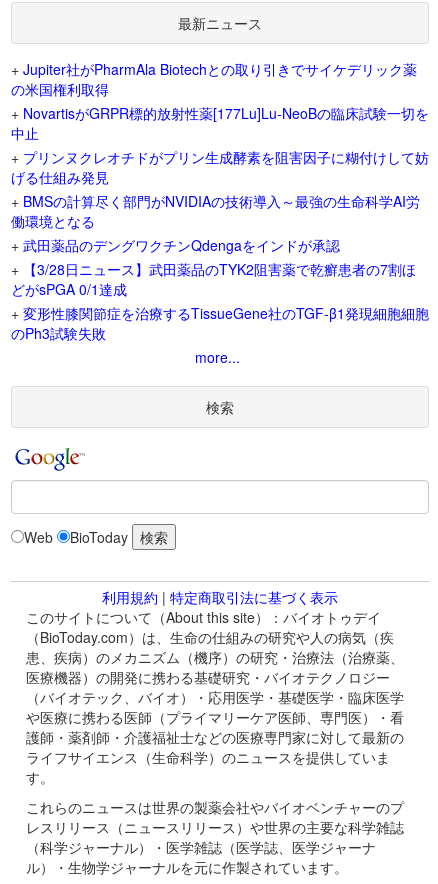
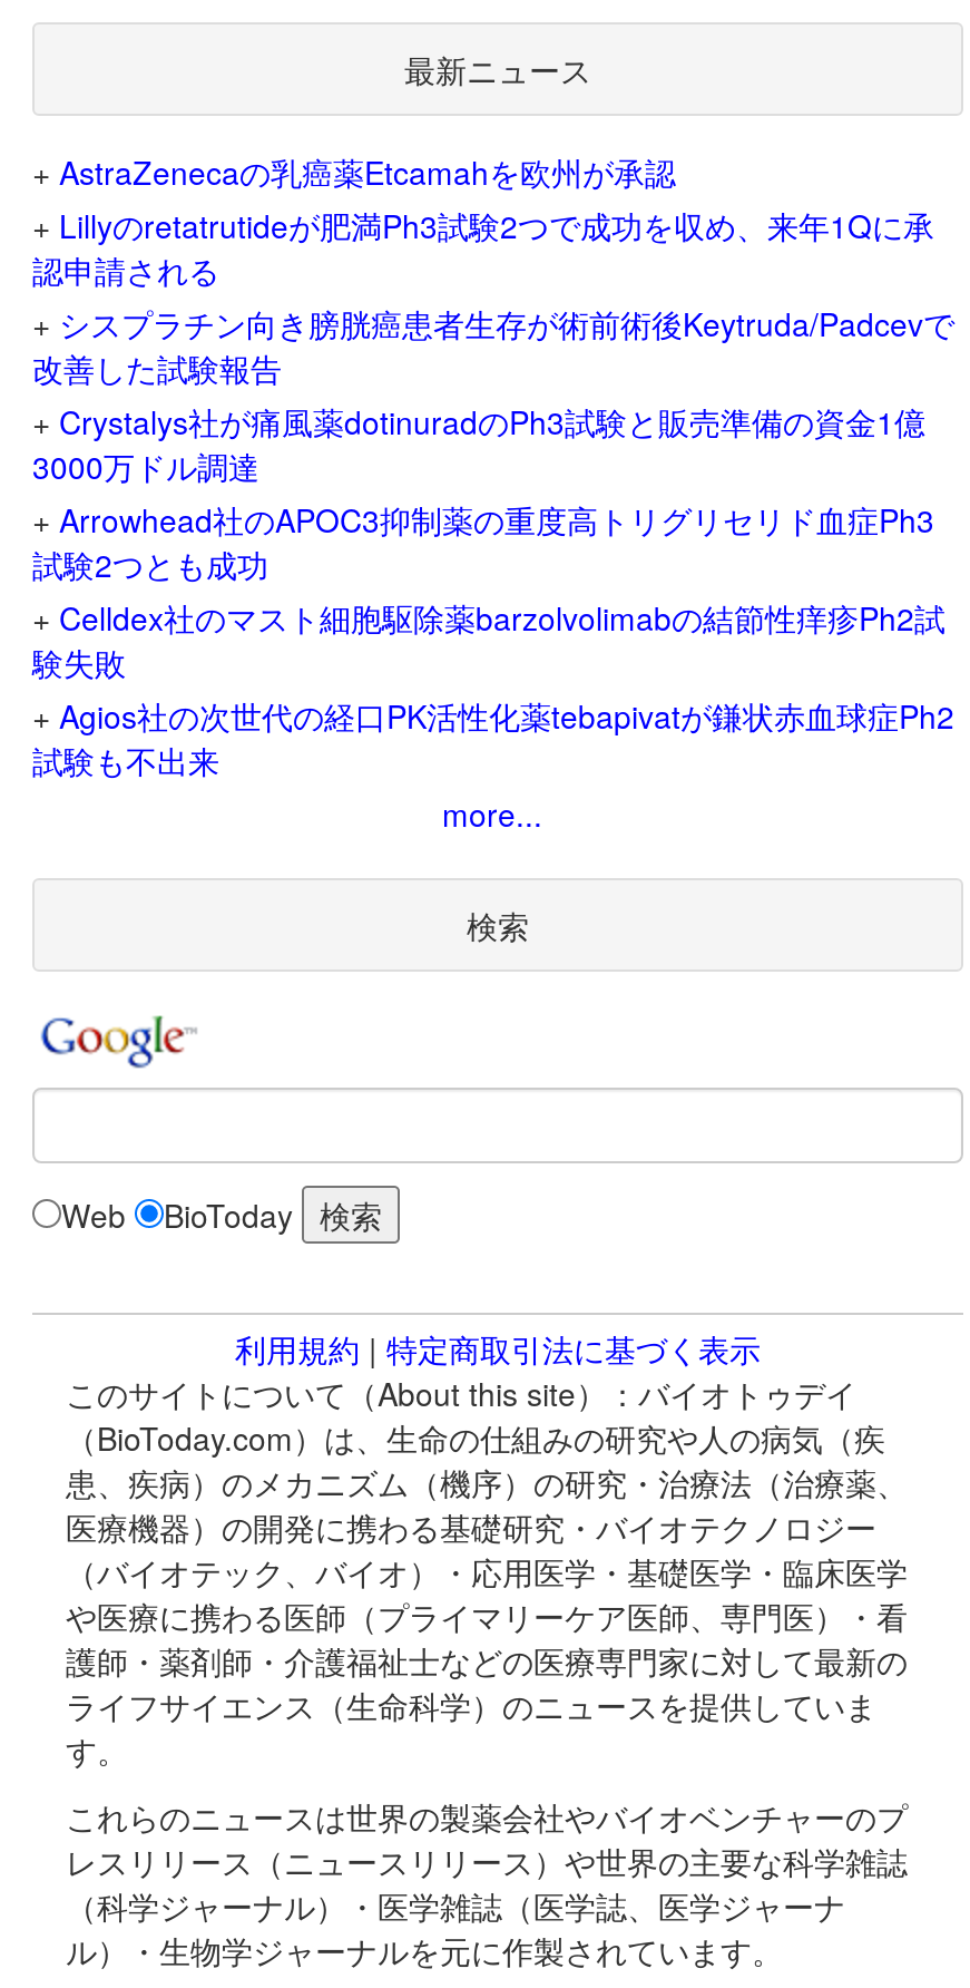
[11,59,429,343] + Jupiter社がPharmAla Biotechとの取り引きでサイケデリック薬 | の米国権利取得 | + NovartisがGRPR標的放射性薬[177Lu]Lu-NeoBの臨床試験一切を | 中止 | +プリンヌクレオチドがプリン生成酵素を阻害因子に糊付けして妨 | げる仕組み発見 | + BMSの計算尽く部門がNVIDIAの技術導入～最強の生命科学AI労 | 働環境となる | +武田薬品のデングワクチンQdengaをインドが承認 | +【3/28日ニュース】武田薬品のTYK2阻害薬で乾癬患者の7割ほ | どがsPGA 0/1達成 | +変形性膝関節症を治療するTissueGene社のTGF-β1発現細胞細胞 | のPh3試験失敗 -> [32,150,954,783] + AstraZenecaの乳癌薬Etcamahを欧州が承認 | + Lillyのretatrutideが肥満Ph3試験2つで成功を収め、来年1Qに承 | 認申請される | +シスプラチン向き膀胱癌患者生存が術前術後Keytruda/Padcevで | 改善した試験報告 | + Crystalys社が痛風薬dotinuradのPh3試験と販売準備の資金1億 | 3000万ドル調達 | + Arrowhead社のAPOC3抑制薬の重度高トリグリセリド血症Ph3 | 試験2つとも成功 | + Celldex社のマスト細胞駆除薬barzolvolimabの結節性痒疹Ph2試 | 験失敗 | + Agios社の次世代の経口PK活性化薬tebapivatが鎌状赤血球症Ph2 | 試験も不出来

